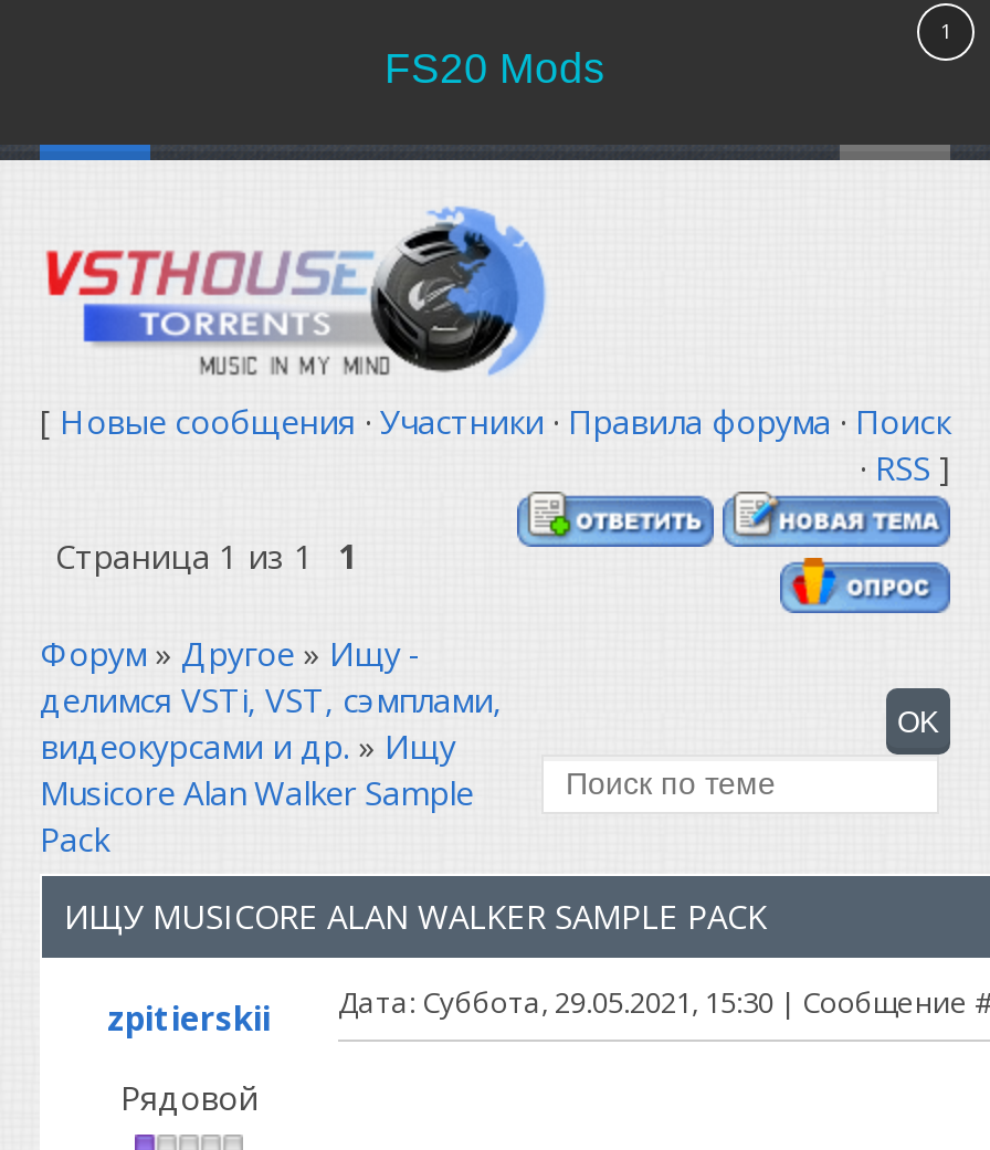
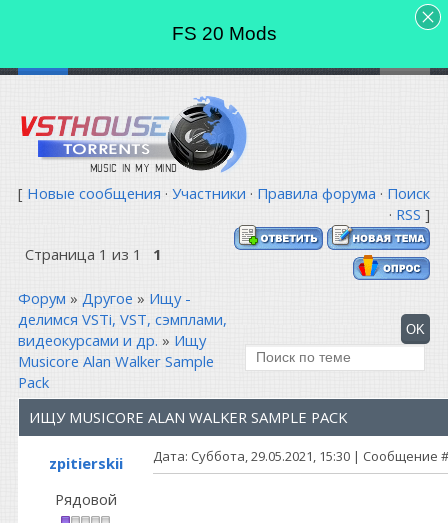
[385,45,605,92] FS20 Mods -> [171,23,276,44] FS 20 Mods

